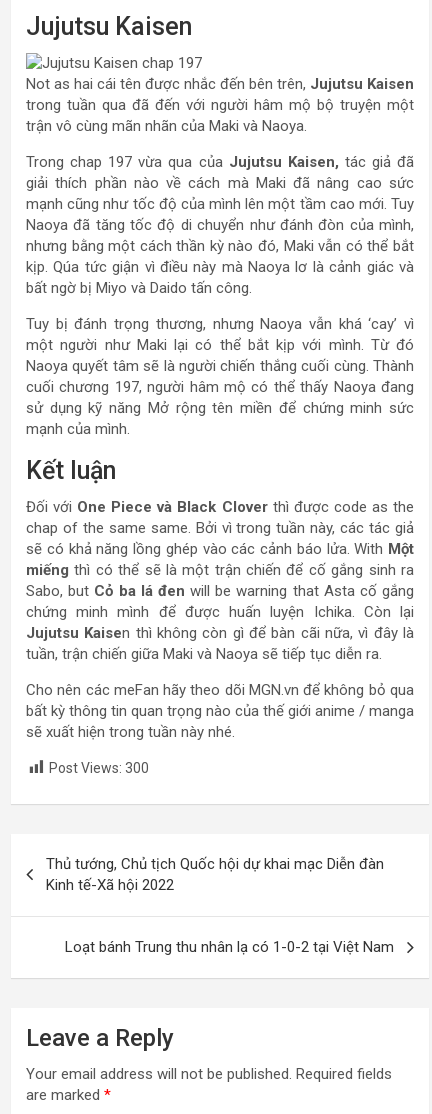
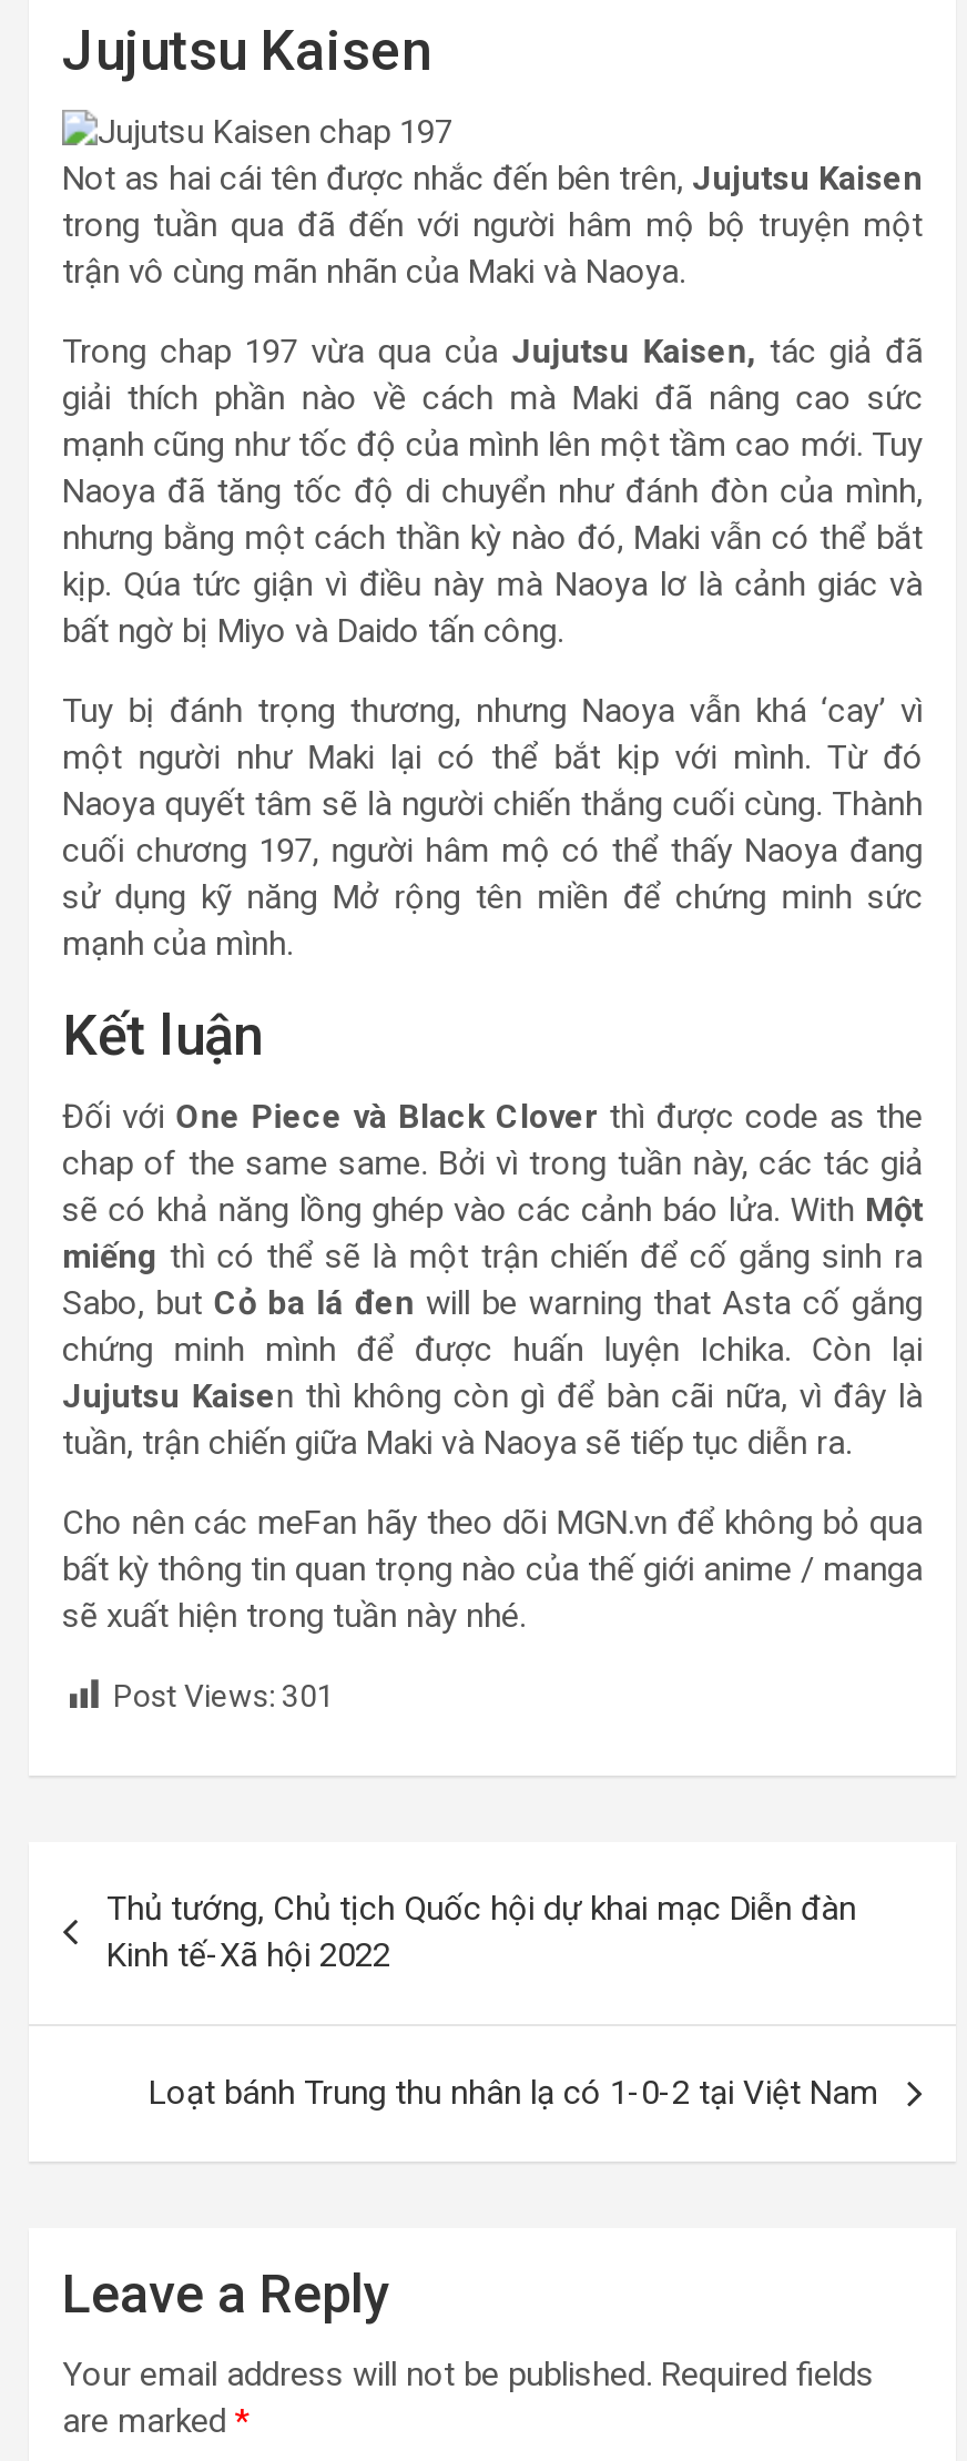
[49,760,149,776] Post Views: 300 -> [113,1678,335,1713] Post Views: 301

